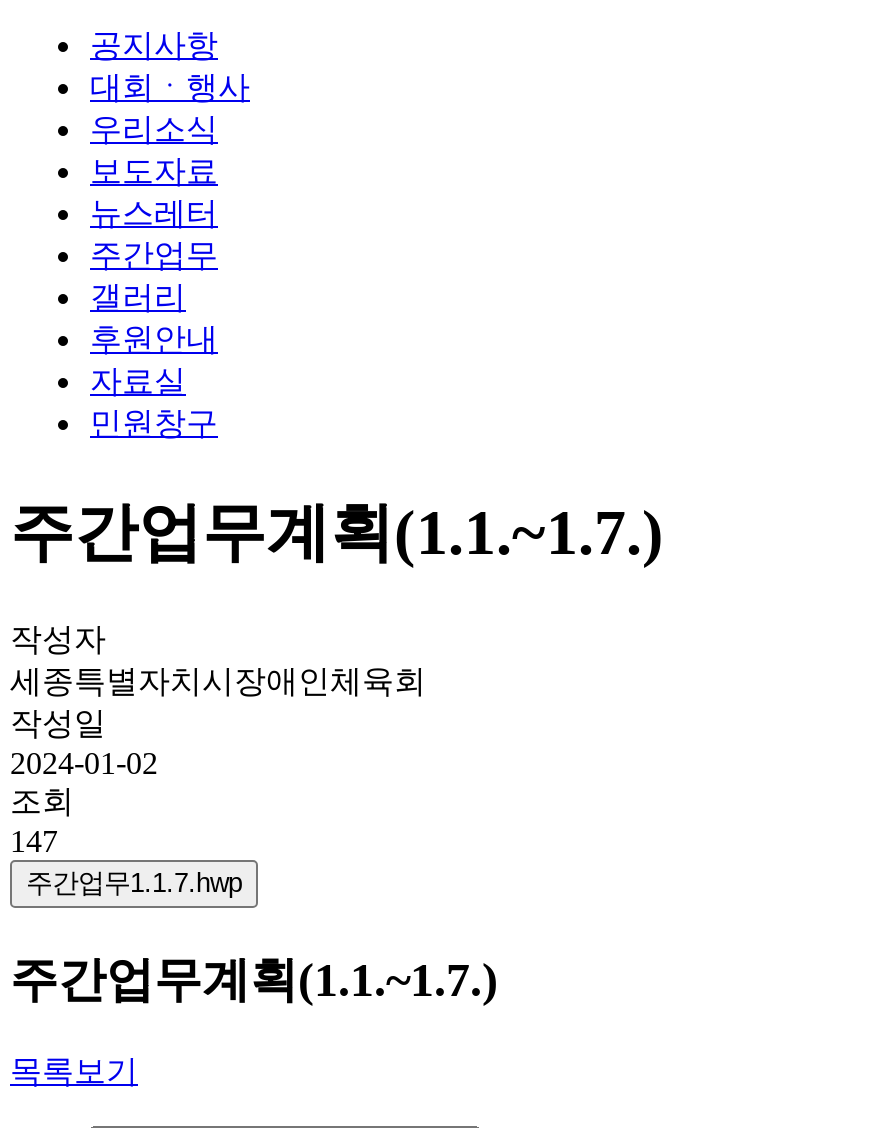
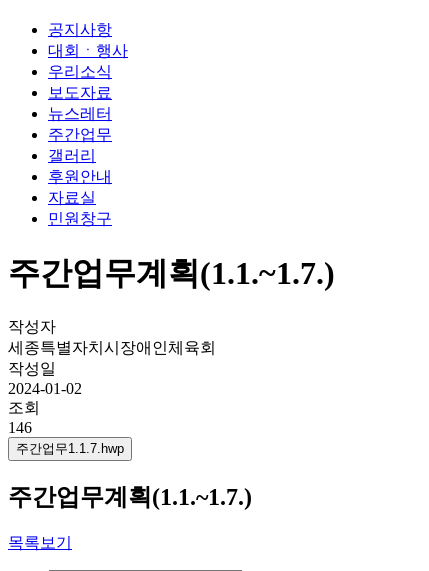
[10,825,58,859] 147 -> [8,419,32,436] 146

